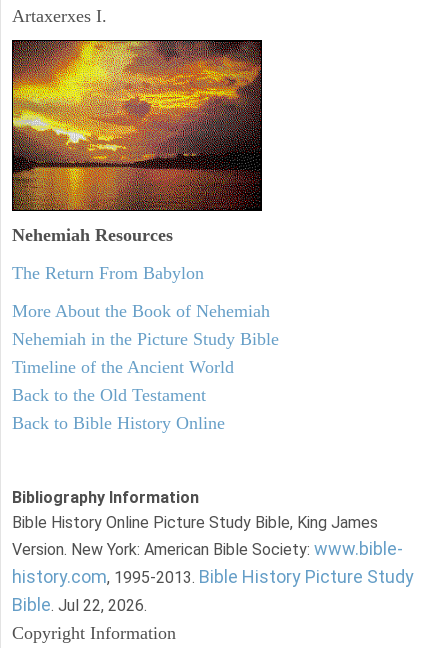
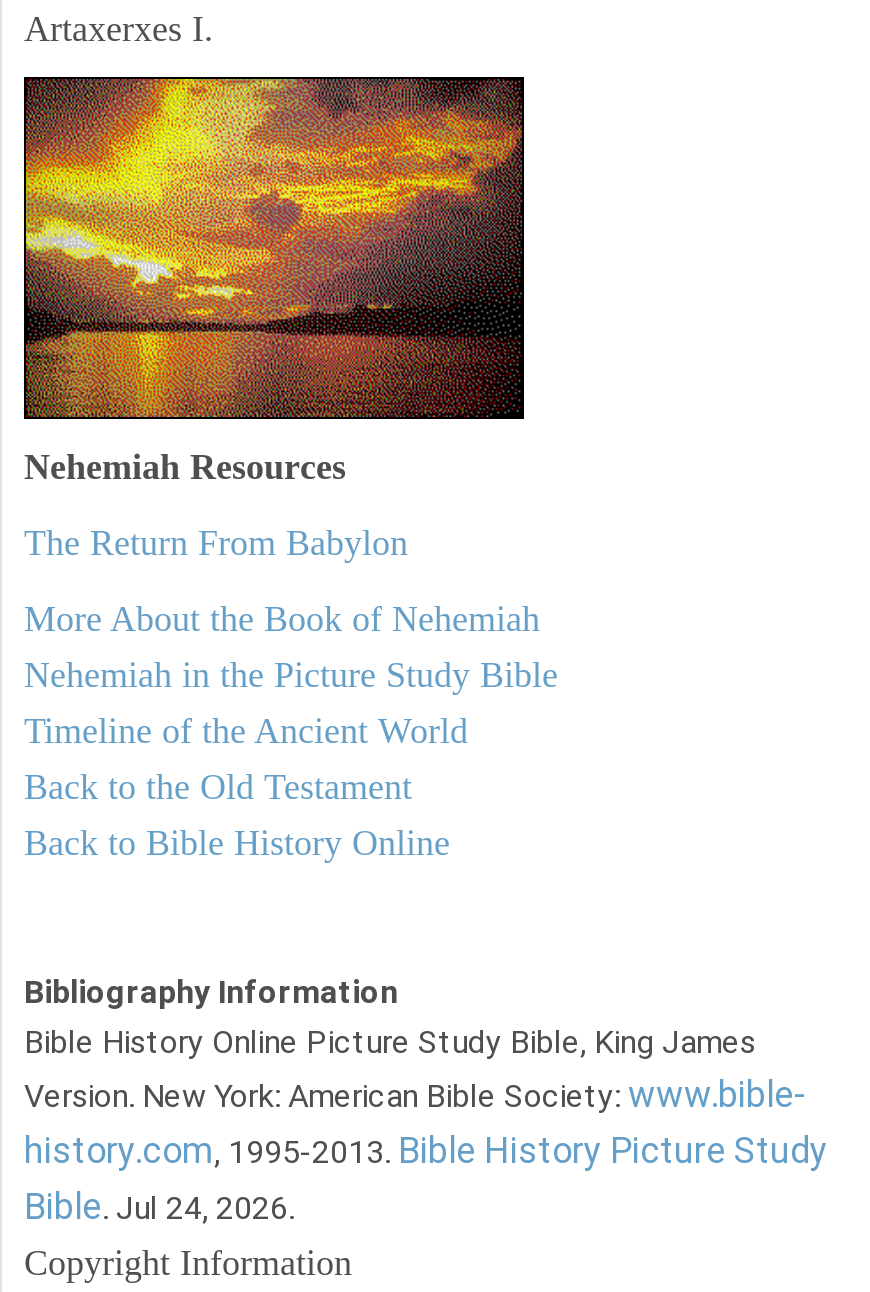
[12,594,147,615] Bible. Jul 22, 2026. -> [24,1184,294,1226] Bible. Jul 24, 2026.

